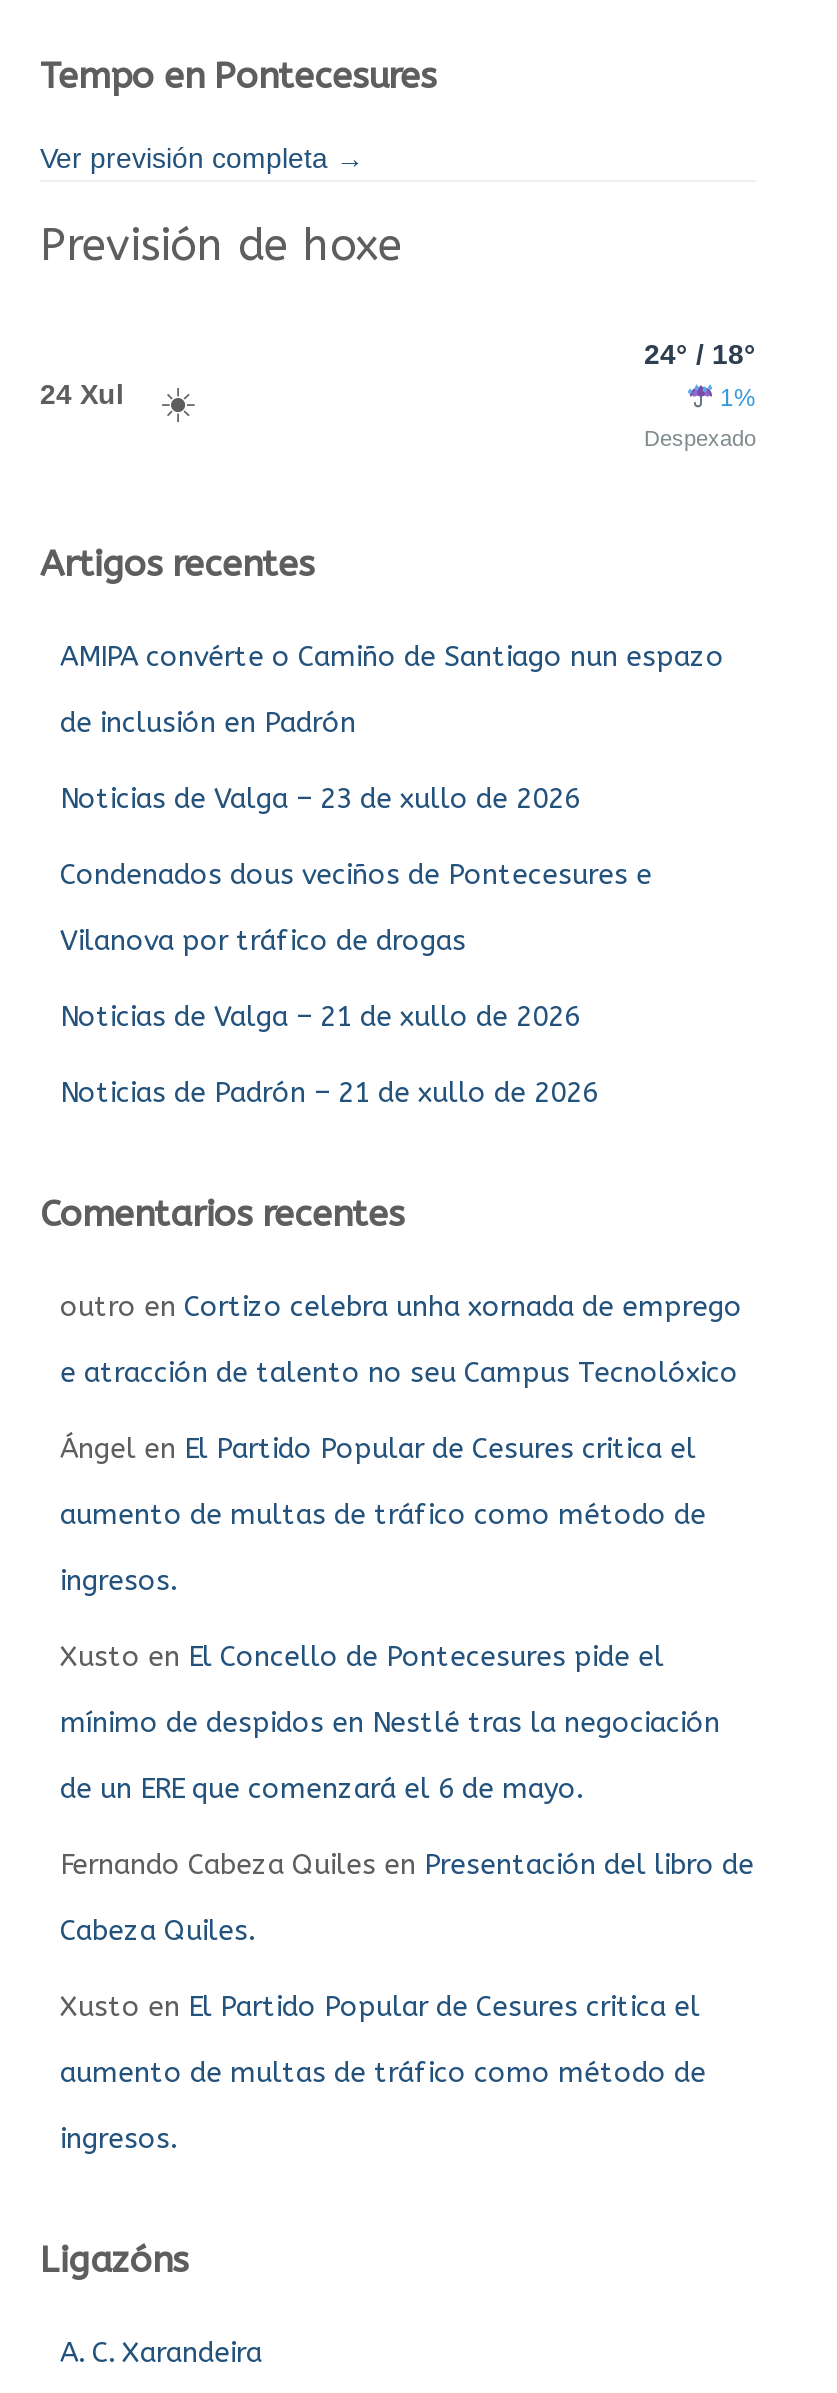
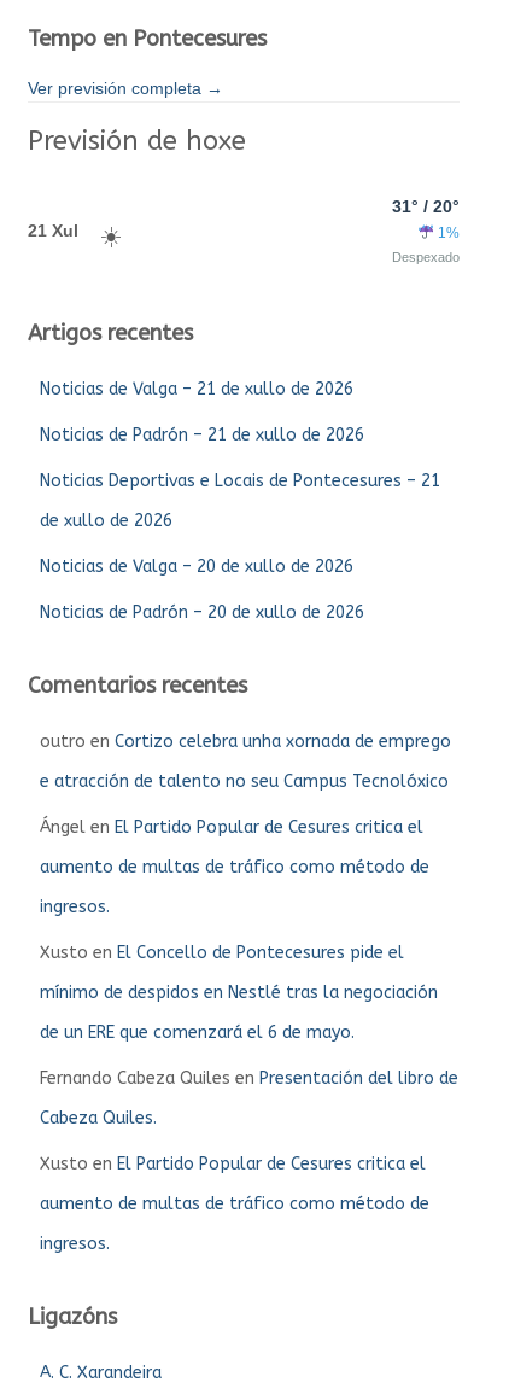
[644,338,756,370] 24° / 18° -> [392,197,460,216] 31° / 20°
[40,378,124,410] 24 Xul -> [28,221,78,240] 21 Xul
[60,640,724,958] AMIPA convérte o Camiño de Santiago nun espazo | de inclusión en Padrón | Noticias de Valga – 23 de xullo de 2026 | Condenados dous veciños de Pontecesures e | Vilanova por tráfico de drogas -> none
moved [60,1000,598,1110] -> [40,379,364,445]: Noticias de Valga – 21 de xullo de 2026 | Noticias de Padrón – 21 de xullo de 2026
none -> [40,471,440,623] Noticias Deportivas e Locais de Pontecesures – 21 | de xullo de 2026 | Noticias de Valga – 20 de xullo de 2026 | Noticias de Padrón – 20 de xullo de 2026

